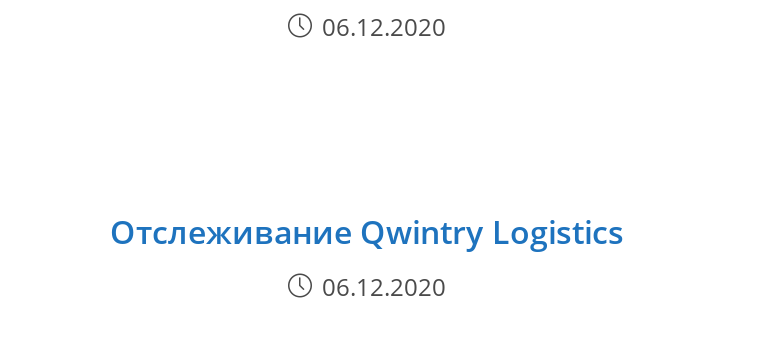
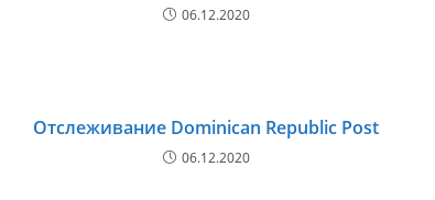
[110,210,624,254] Отслеживание Qwintry Logistics -> [33,115,379,140] Отслеживание Dominican Republic Post

